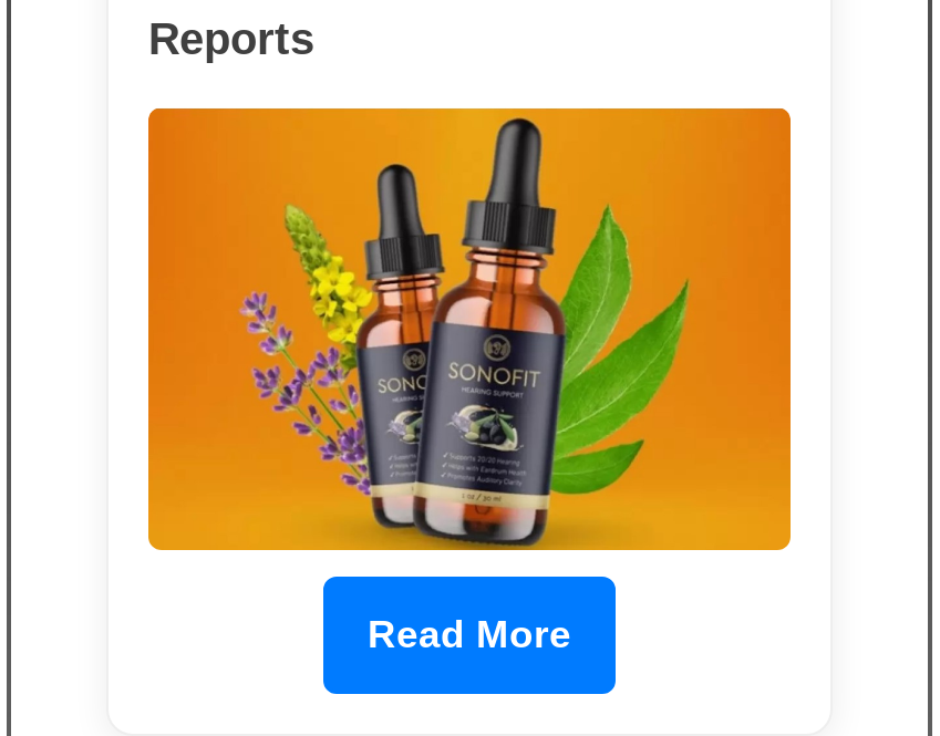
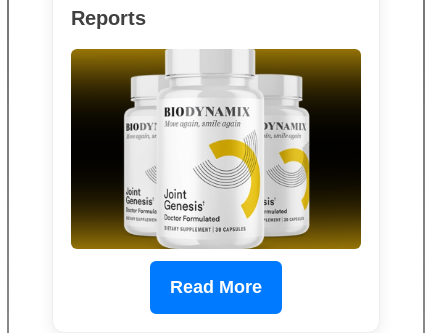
[146,105,793,552] [image] -> [70,48,362,249] [image]

